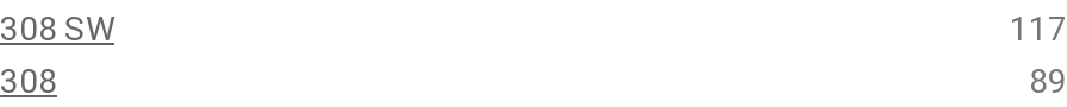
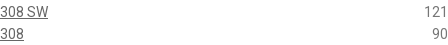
[1010,10,1067,48] 117 -> [424,4,448,20] 121
[1029,62,1067,100] 89 -> [432,26,448,42] 90

